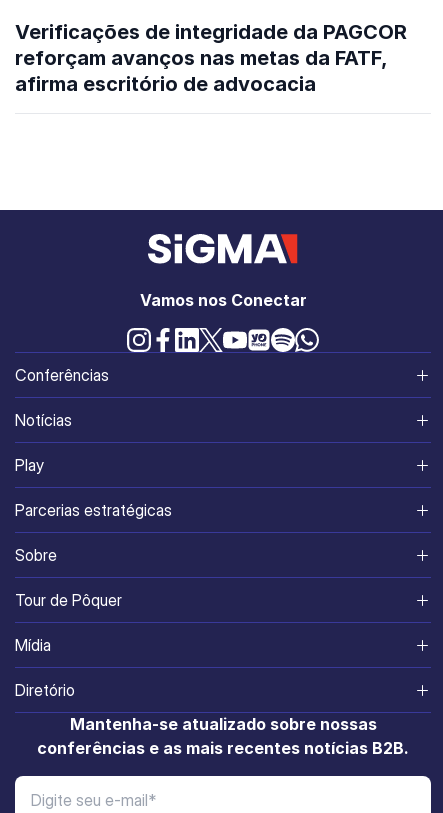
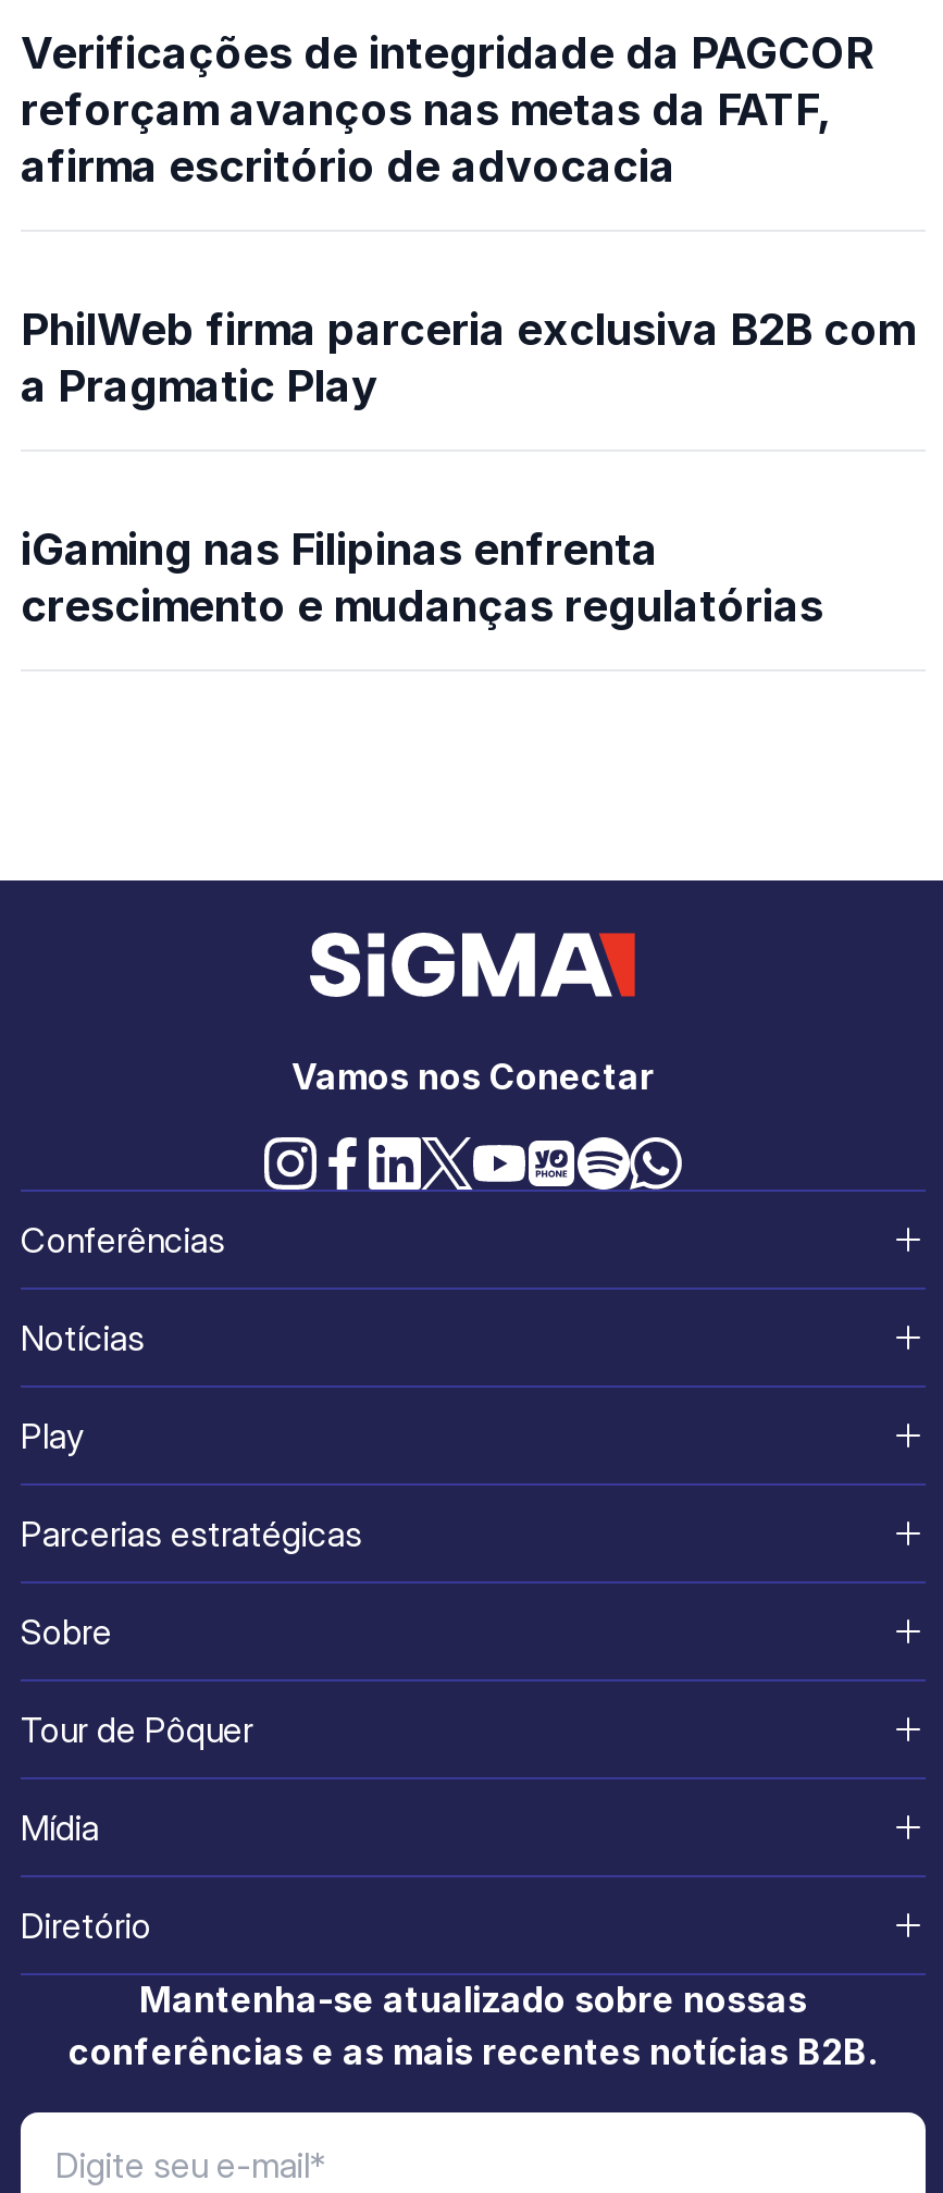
none -> [21,304,915,632] PhilWeb firma parceria exclusiva B2B com | a Pragmatic Play | iGaming nas Filipinas enfrenta | crescimento e mudanças regulatórias

